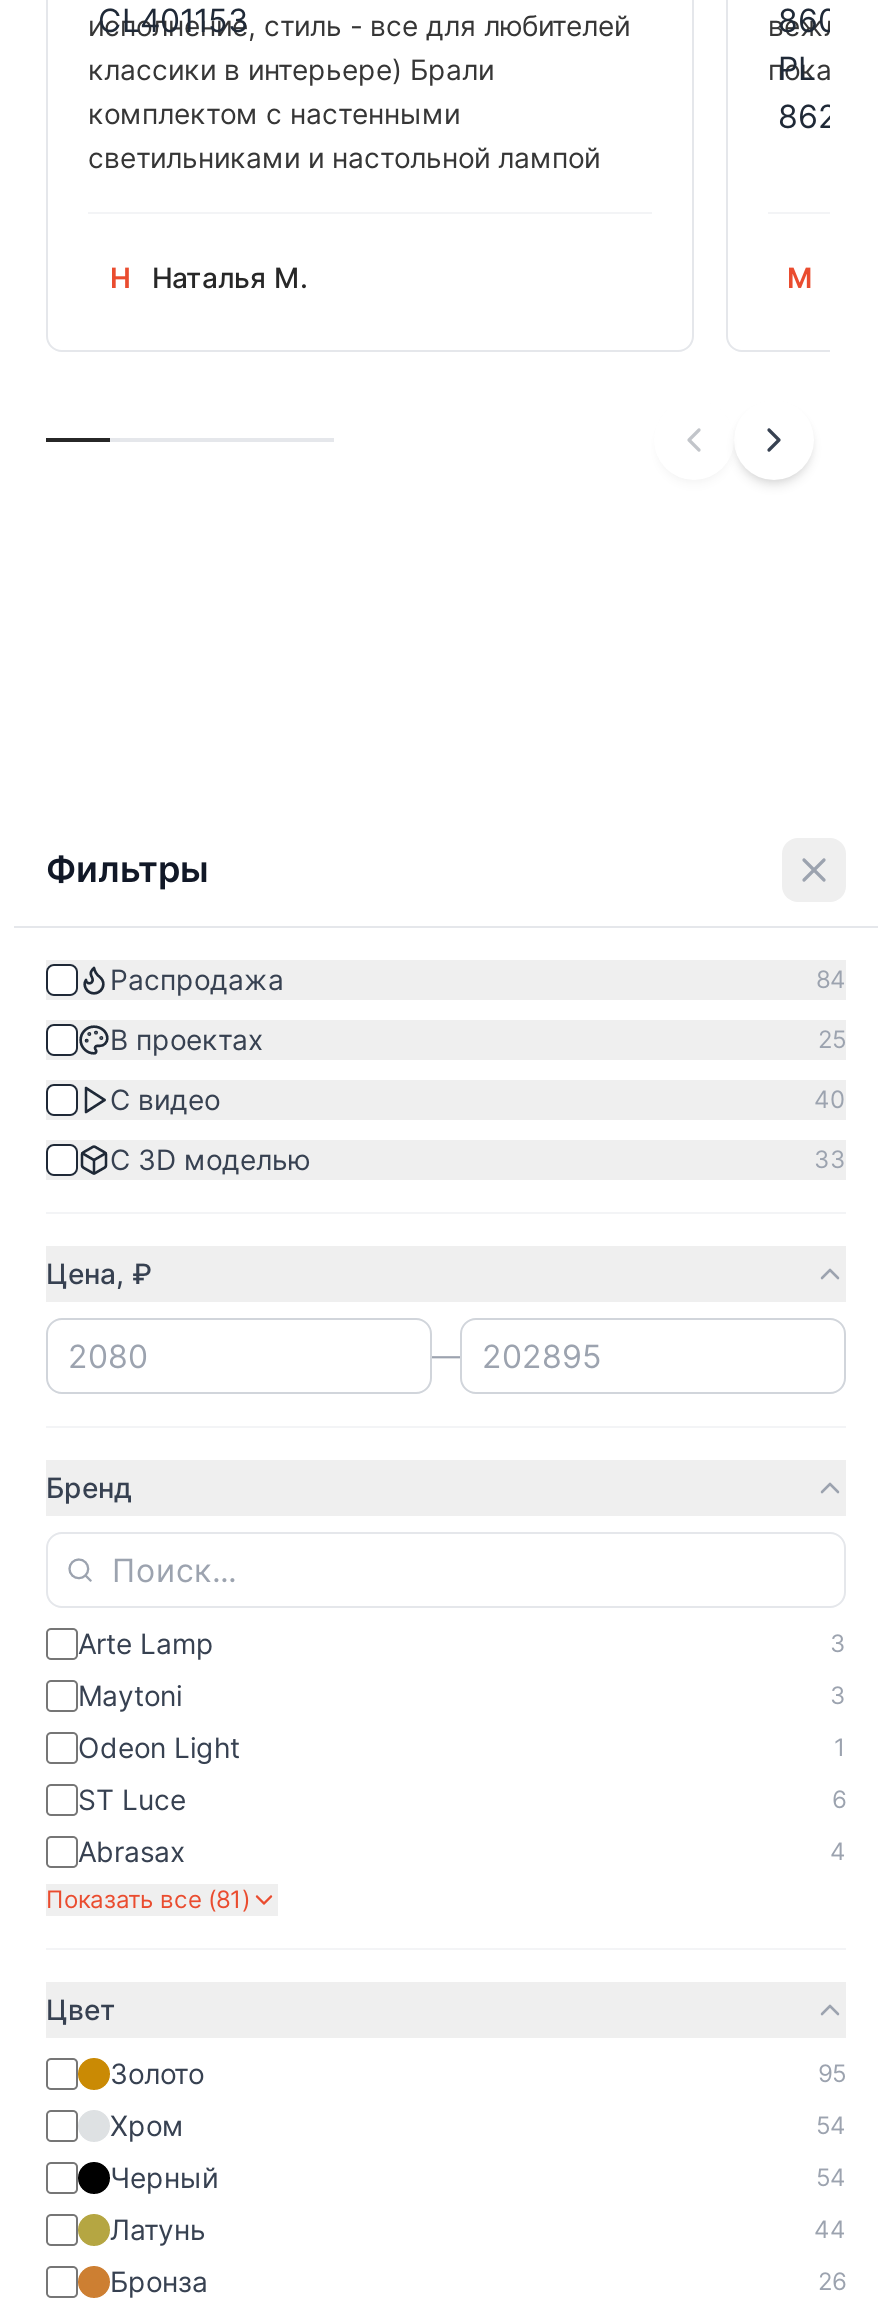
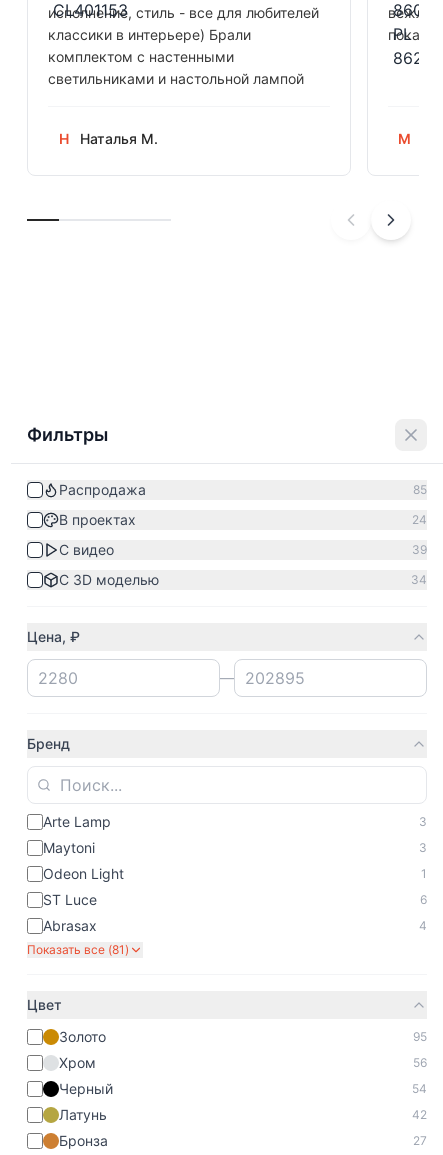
[816,964,846,994] 84 -> [413,482,427,497] 85
[818,1024,846,1054] 25 -> [412,512,427,527] 24
[814,1084,846,1114] 40 -> [412,542,427,557] 39
[814,1144,846,1174] 33 -> [411,572,427,587] 34
[816,2110,846,2140] 54 -> [413,1055,427,1070] 56
[814,2214,846,2244] 44 -> [412,1107,427,1122] 42
[818,2266,846,2296] 26 -> [413,1133,427,1148] 27

